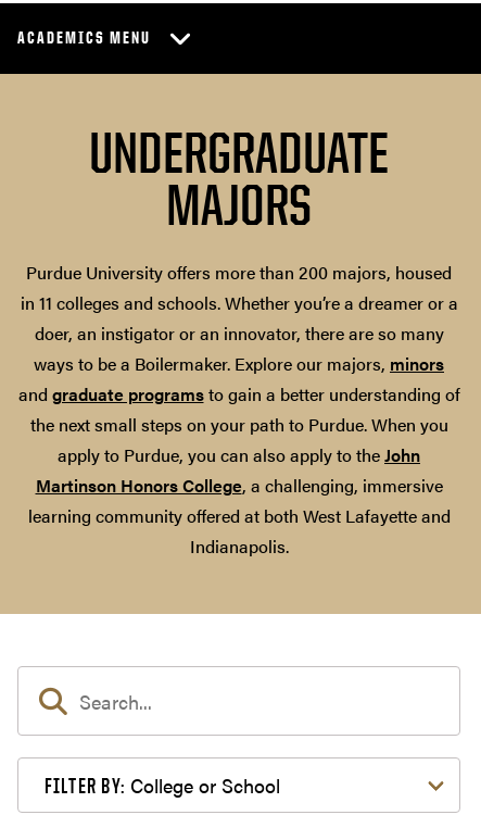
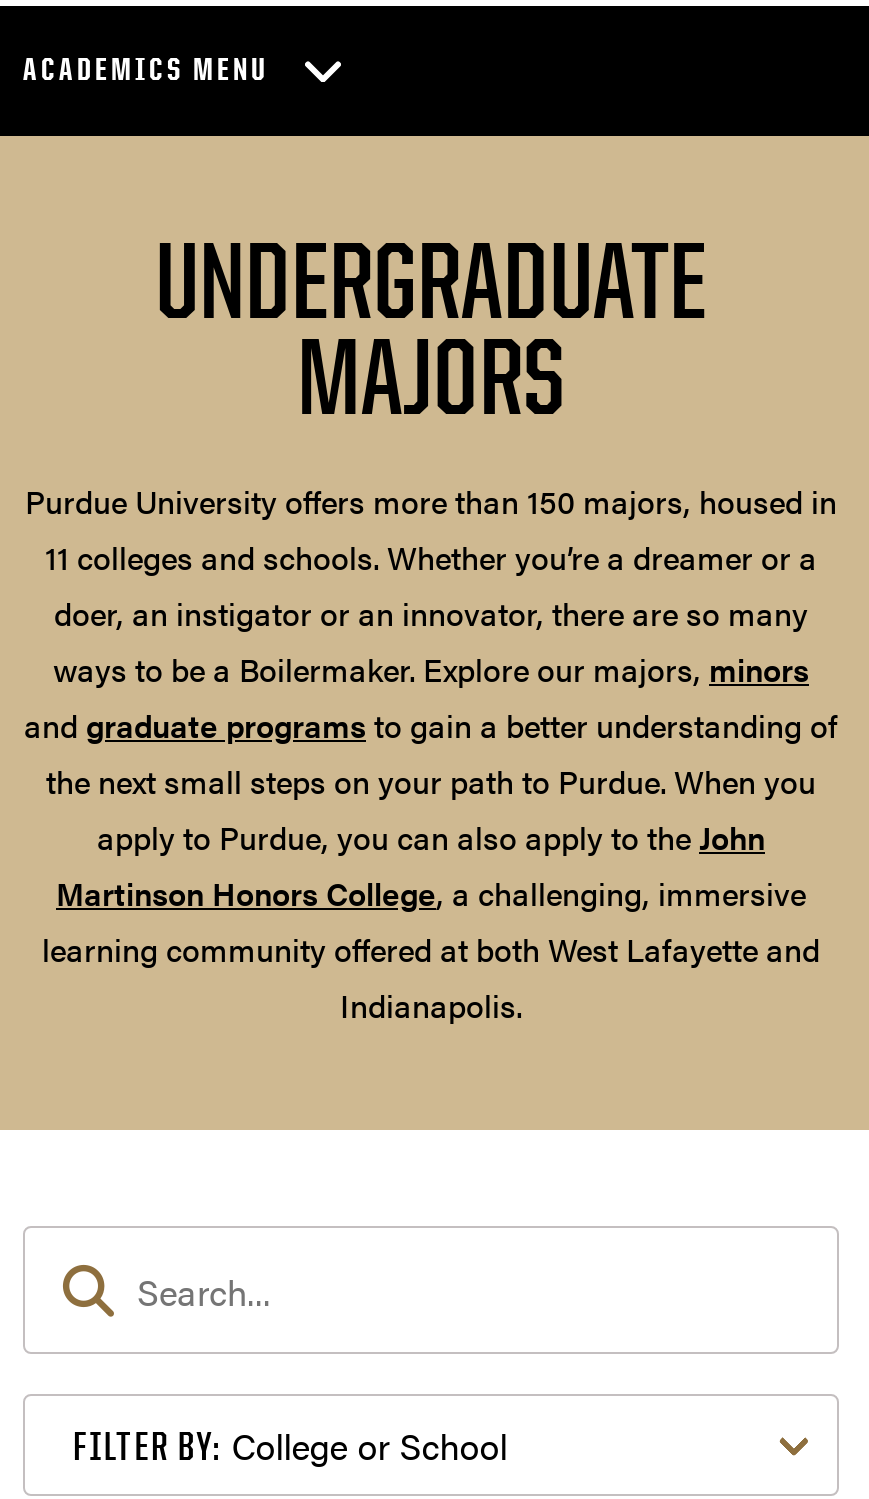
[20,260,458,315] Purdue University offers more than 200 majors, housed | in 11 colleges and schools. Whether you’re a dreamer or a -> [25,478,837,580] Purdue University offers more than 150 majors, housed in | 11 colleges and schools. Whether you’re a dreamer or a

